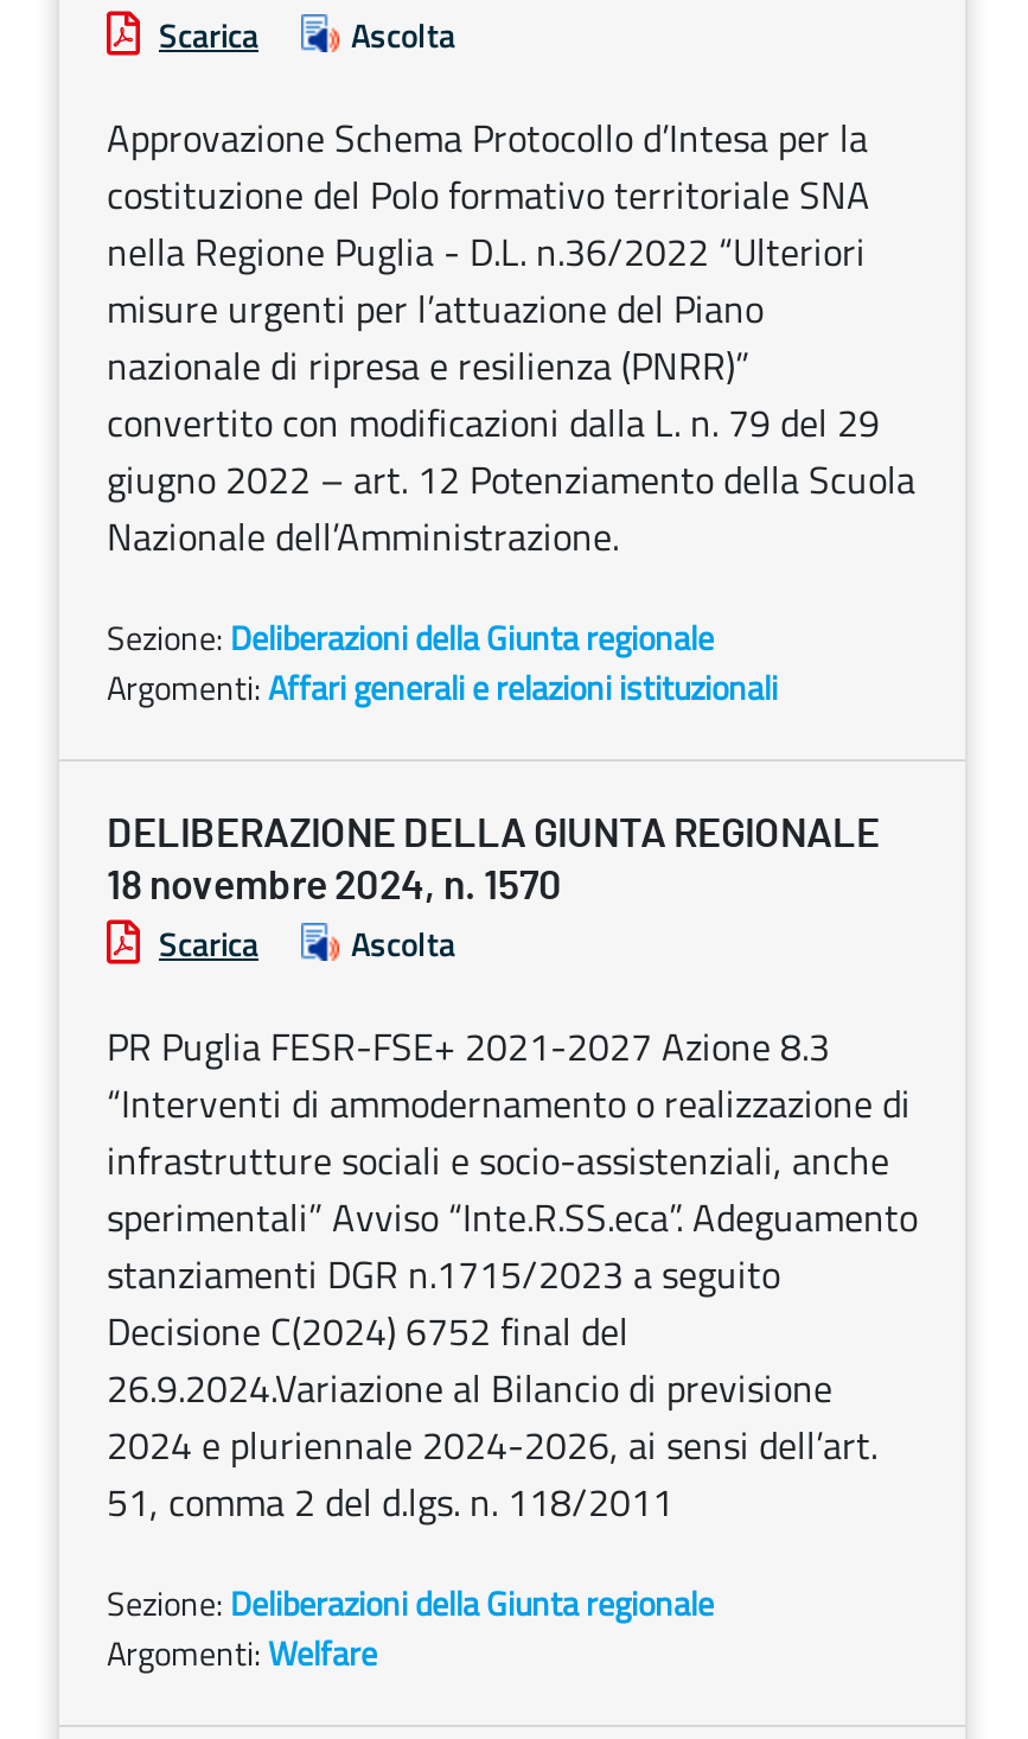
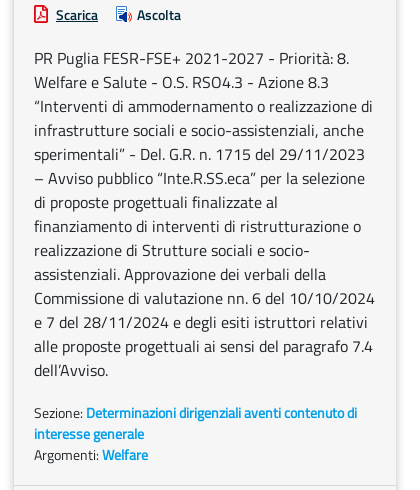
[107,109,915,1075] Approvazione Schema Protocollo d’Intesa per la | costituzione del Polo formativo territoriale SNA | nella Regione Puglia - D.L. n.36/2022 “Ulteriori | misure urgenti per l’attuazione del Piano | nazionale di ripresa e resilienza (PNRR)” | convertito con modificazioni dalla L. n. 79 del 29 | giugno 2022 – art. 12 Potenziamento della Scuola | Nazionale dell’Amministrazione. | Sezione: Deliberazioni della Giunta regionale | Argomenti: Affari generali e relazioni istituzionali | DELIBERAZIONE DELLA GIUNTA REGIONALE | 18 novembre 2024, n. 1570 | Scarica | Ascolta | PR Puglia FESR-FSE+ 2021-2027 Azione 8.3 -> [34,46,349,94] PR Puglia FESR-FSE+ 2021-2027 - Priorità: 8. | Welfare e Salute - O.S. RSO4.3 - Azione 8.3
moved [107,1075,911,1189] -> [34,94,373,142]: “Interventi di ammodernamento o realizzazione di | infrastrutture sociali e socio-assistenziali, anche
[107,1189,918,1530] sperimentali” Avviso “Inte.R.SS.eca”. Adeguamento | stanziamenti DGR n.1715/2023 a seguito | Decisione C(2024) 6752 final del | 26.9.2024.Variazione al Bilancio di previsione | 2024 e pluriennale 2024-2026, ai sensi dell’art. | 51, comma 2 del d.lgs. n. 118/2011 -> [34,142,375,382] sperimentali” - Del. G.R. n. 1715 del 29/11/2023 | – Avviso pubblico “Inte.R.SS.eca” per la selezione | di proposte progettuali finalizzate al | finanziamento di interventi di ristrutturazione o | realizzazione di Strutture sociali e socio- | assistenziali. Approvazione dei verbali della | Commissione di valutazione nn. 6 del 10/10/2024 | e 7 del 28/11/2024 e degli esiti istruttori relativi | alle proposte progettuali ai sensi del paragrafo 7.4 | dell’Avviso.
[107,1578,714,1627] Sezione: Deliberazioni della Giunta regionale -> [34,402,357,444] Sezione: Determinazioni dirigenziali aventi contenuto di | interesse generale

